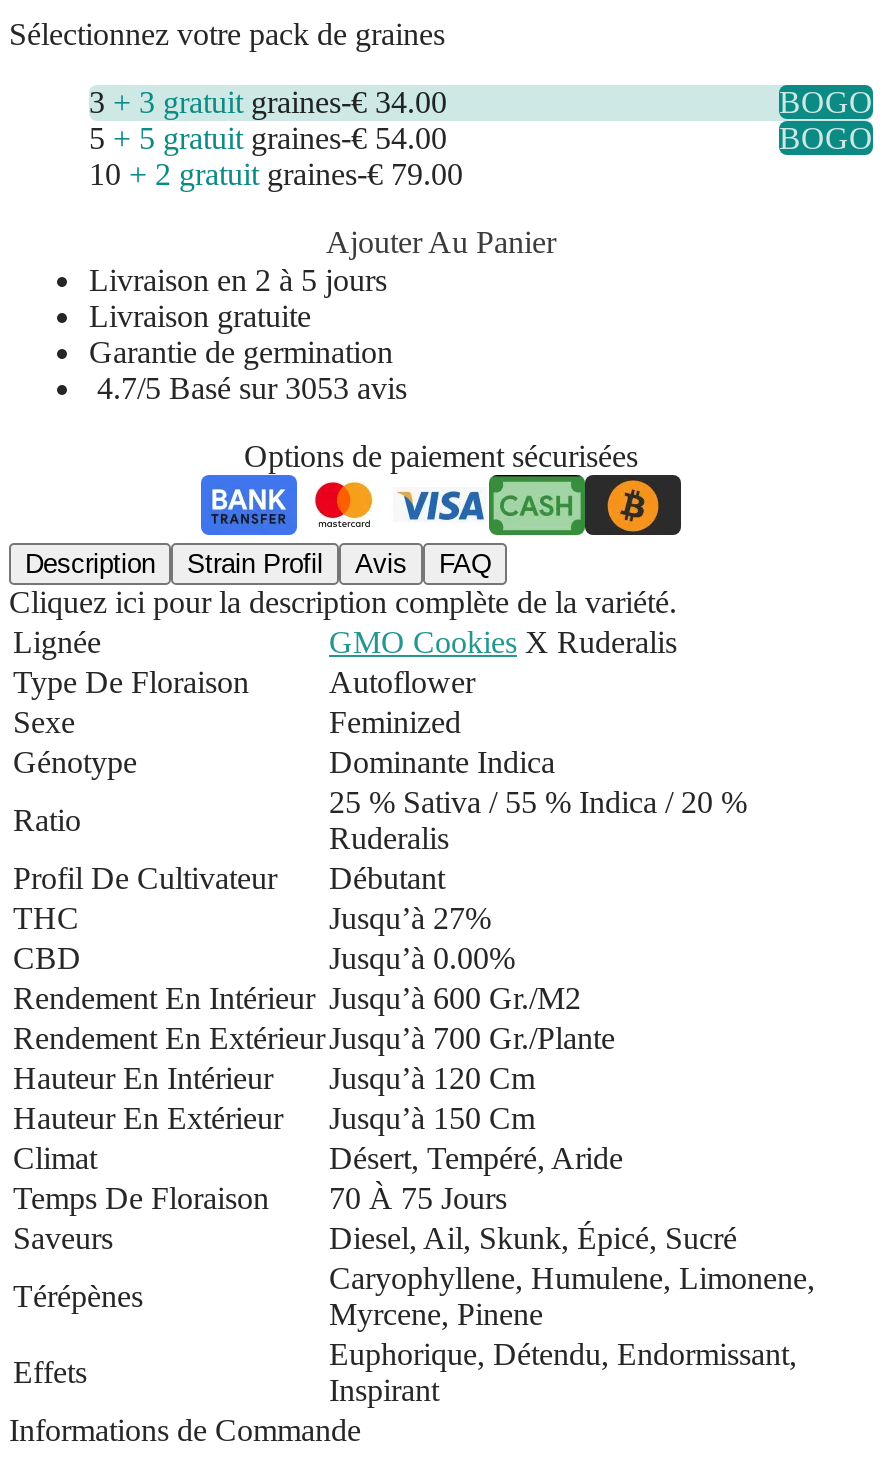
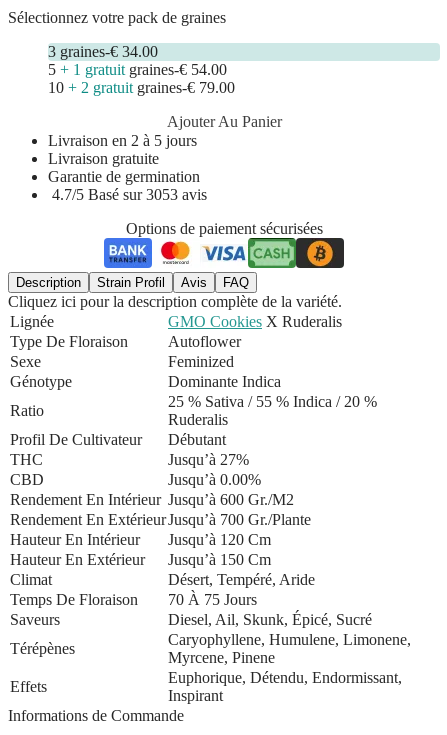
[89,85,873,155] 3 + 3 gratuit graines-€ 34.00 | BOGO | 5 + 5 gratuit graines-€ 54.00 | BOGO -> [48,43,227,78] 3 graines-€ 34.00 | 5 + 1 gratuit graines-€ 54.00

